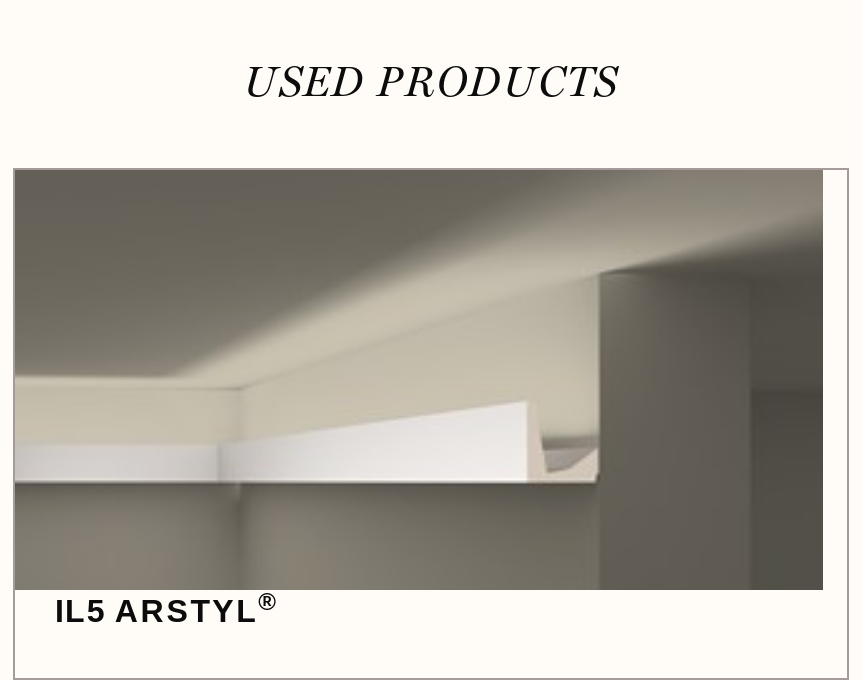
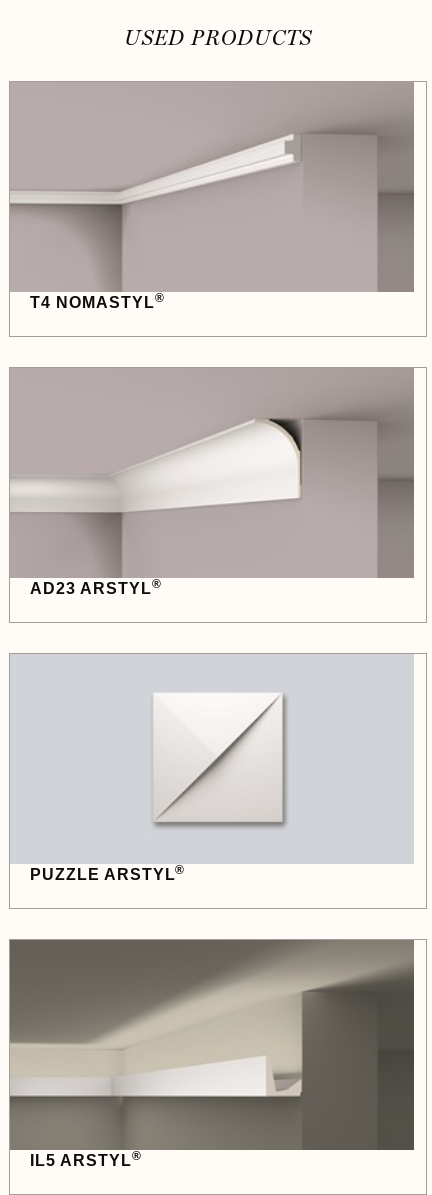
none -> [9,81,414,311] [image] | T4 NOMASTYL®
none -> [10,367,414,597] [image] | AD23 ARSTYL®
none -> [30,694,288,883] [image] | PUZZLE ARSTYL®

